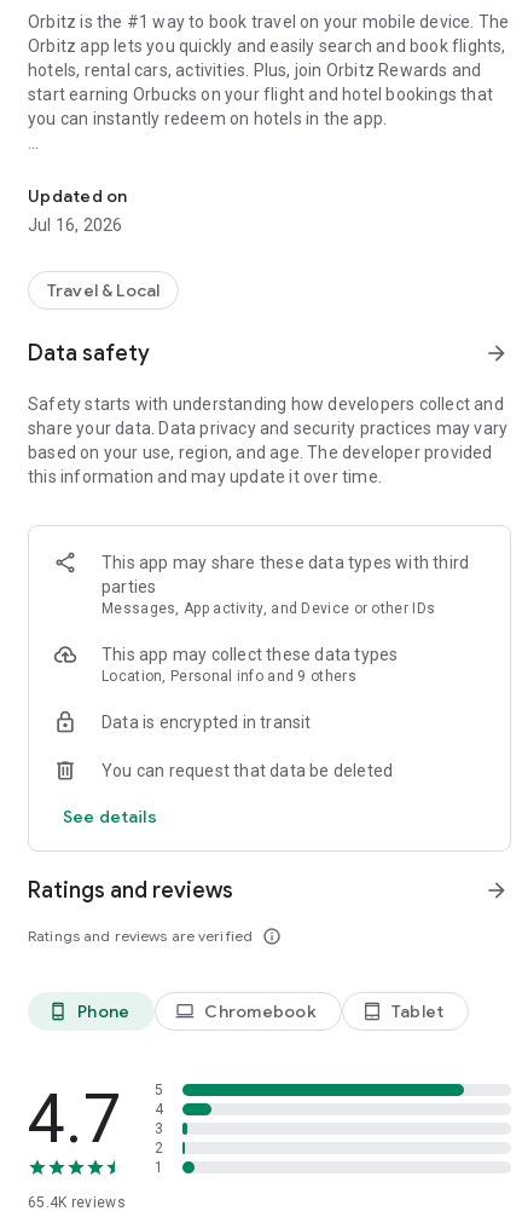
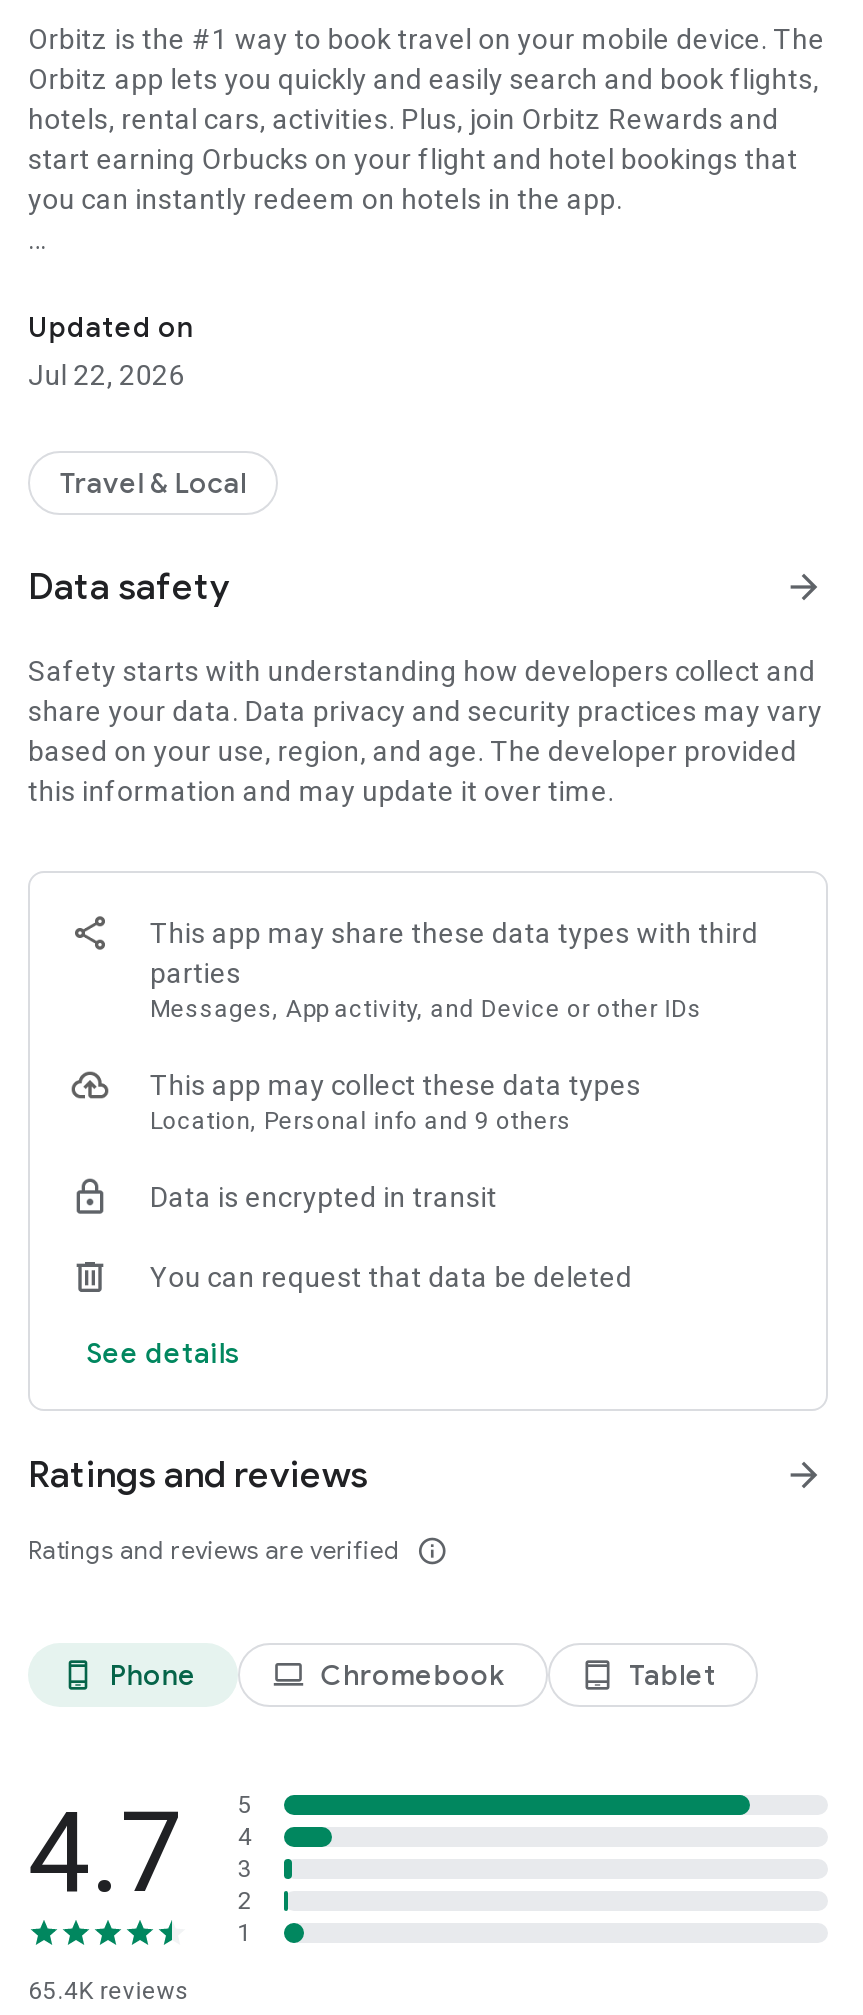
[28,215,123,235] Jul 16, 2026 -> [28,359,185,391] Jul 22, 2026

